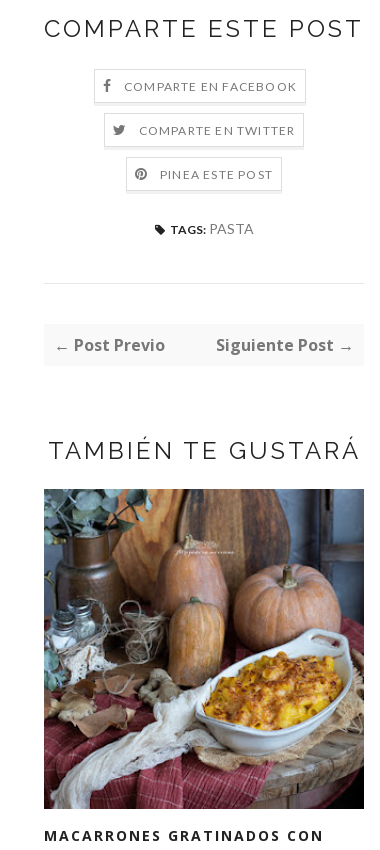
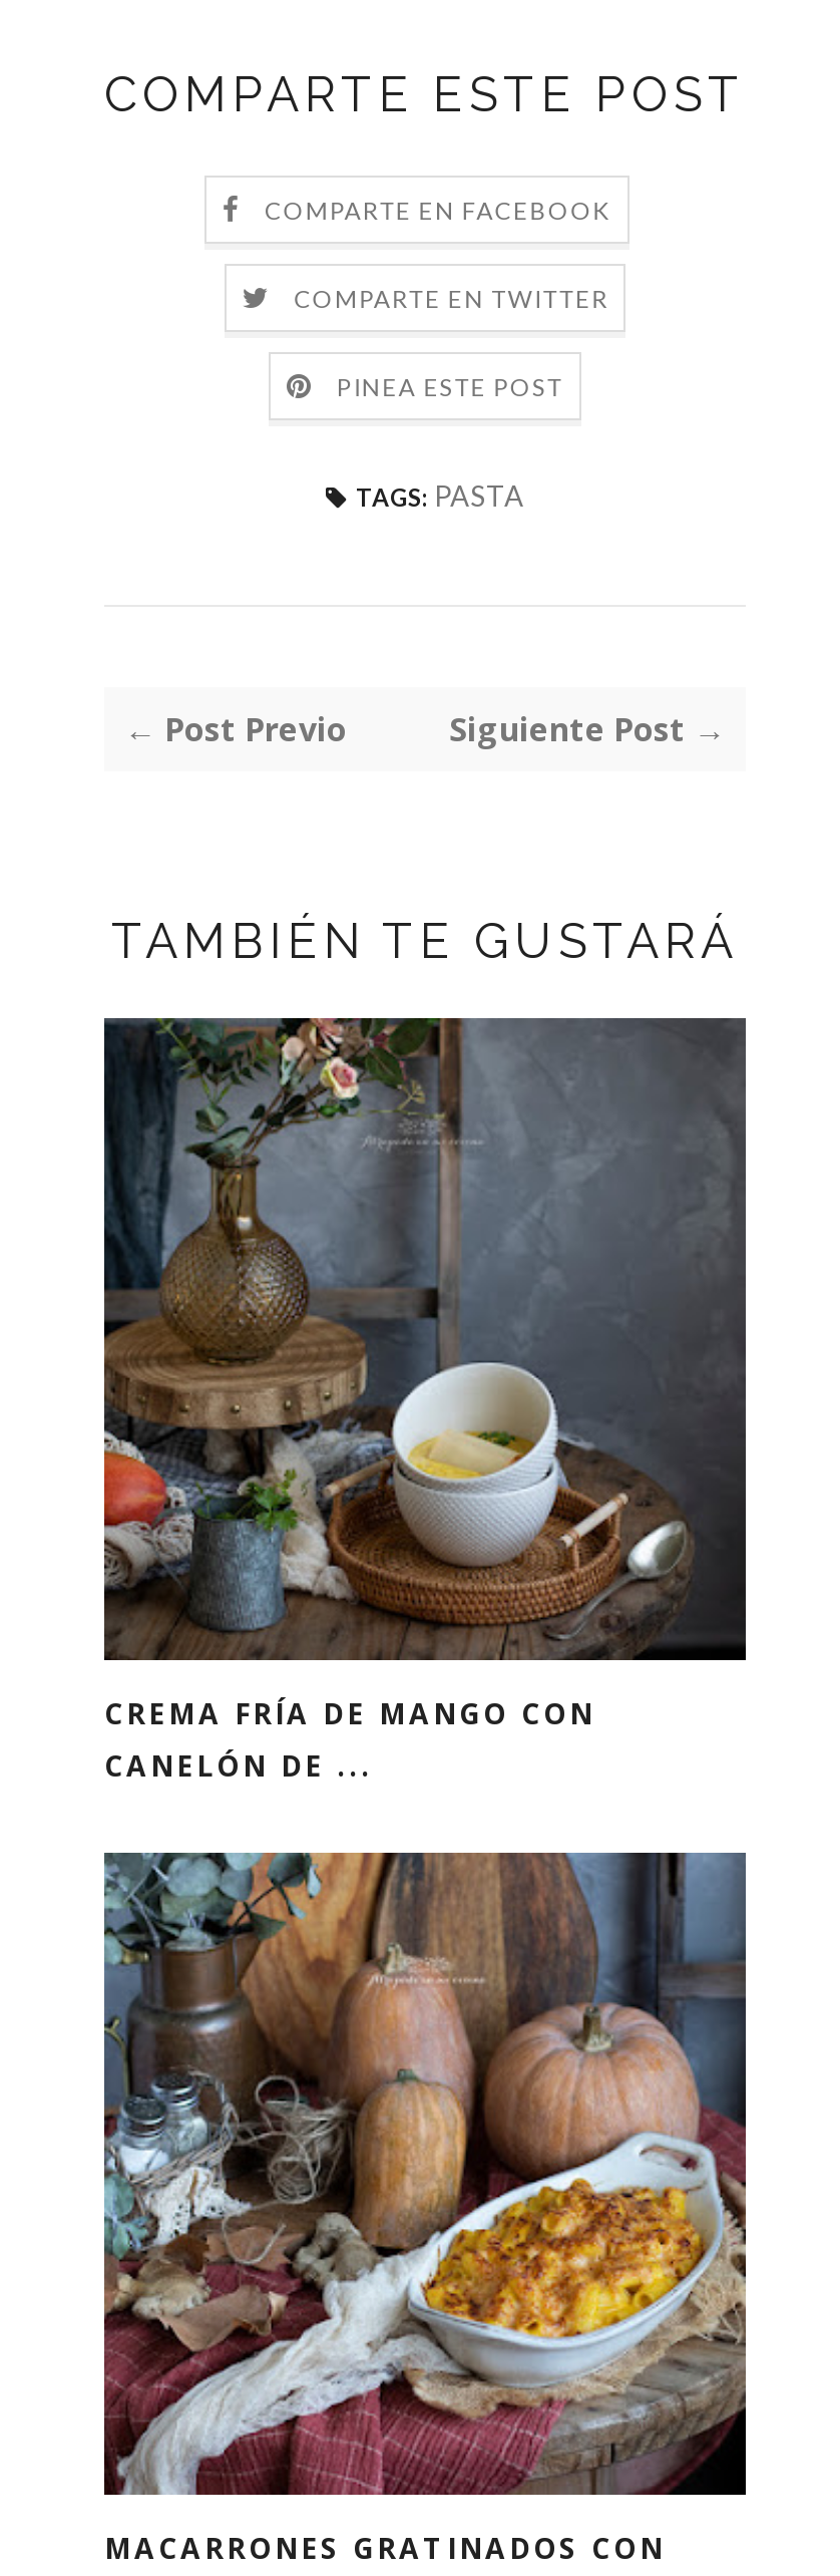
none -> [102,1016,748,1785] [image] | CREMA FRÍA DE MANGO CON | CANELÓN DE ...

